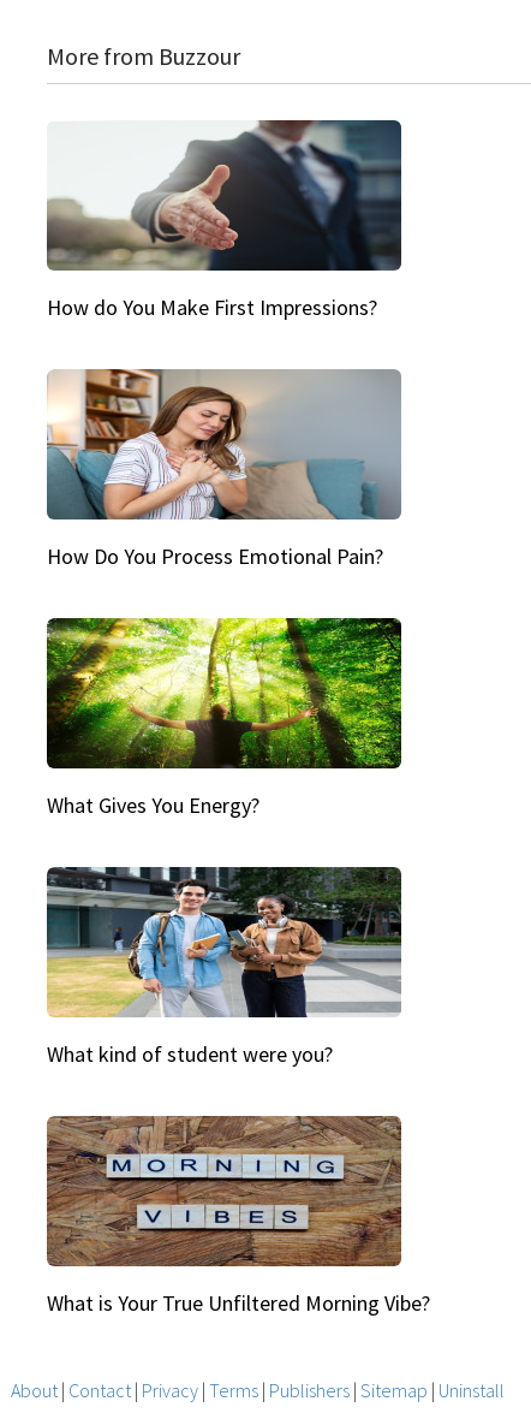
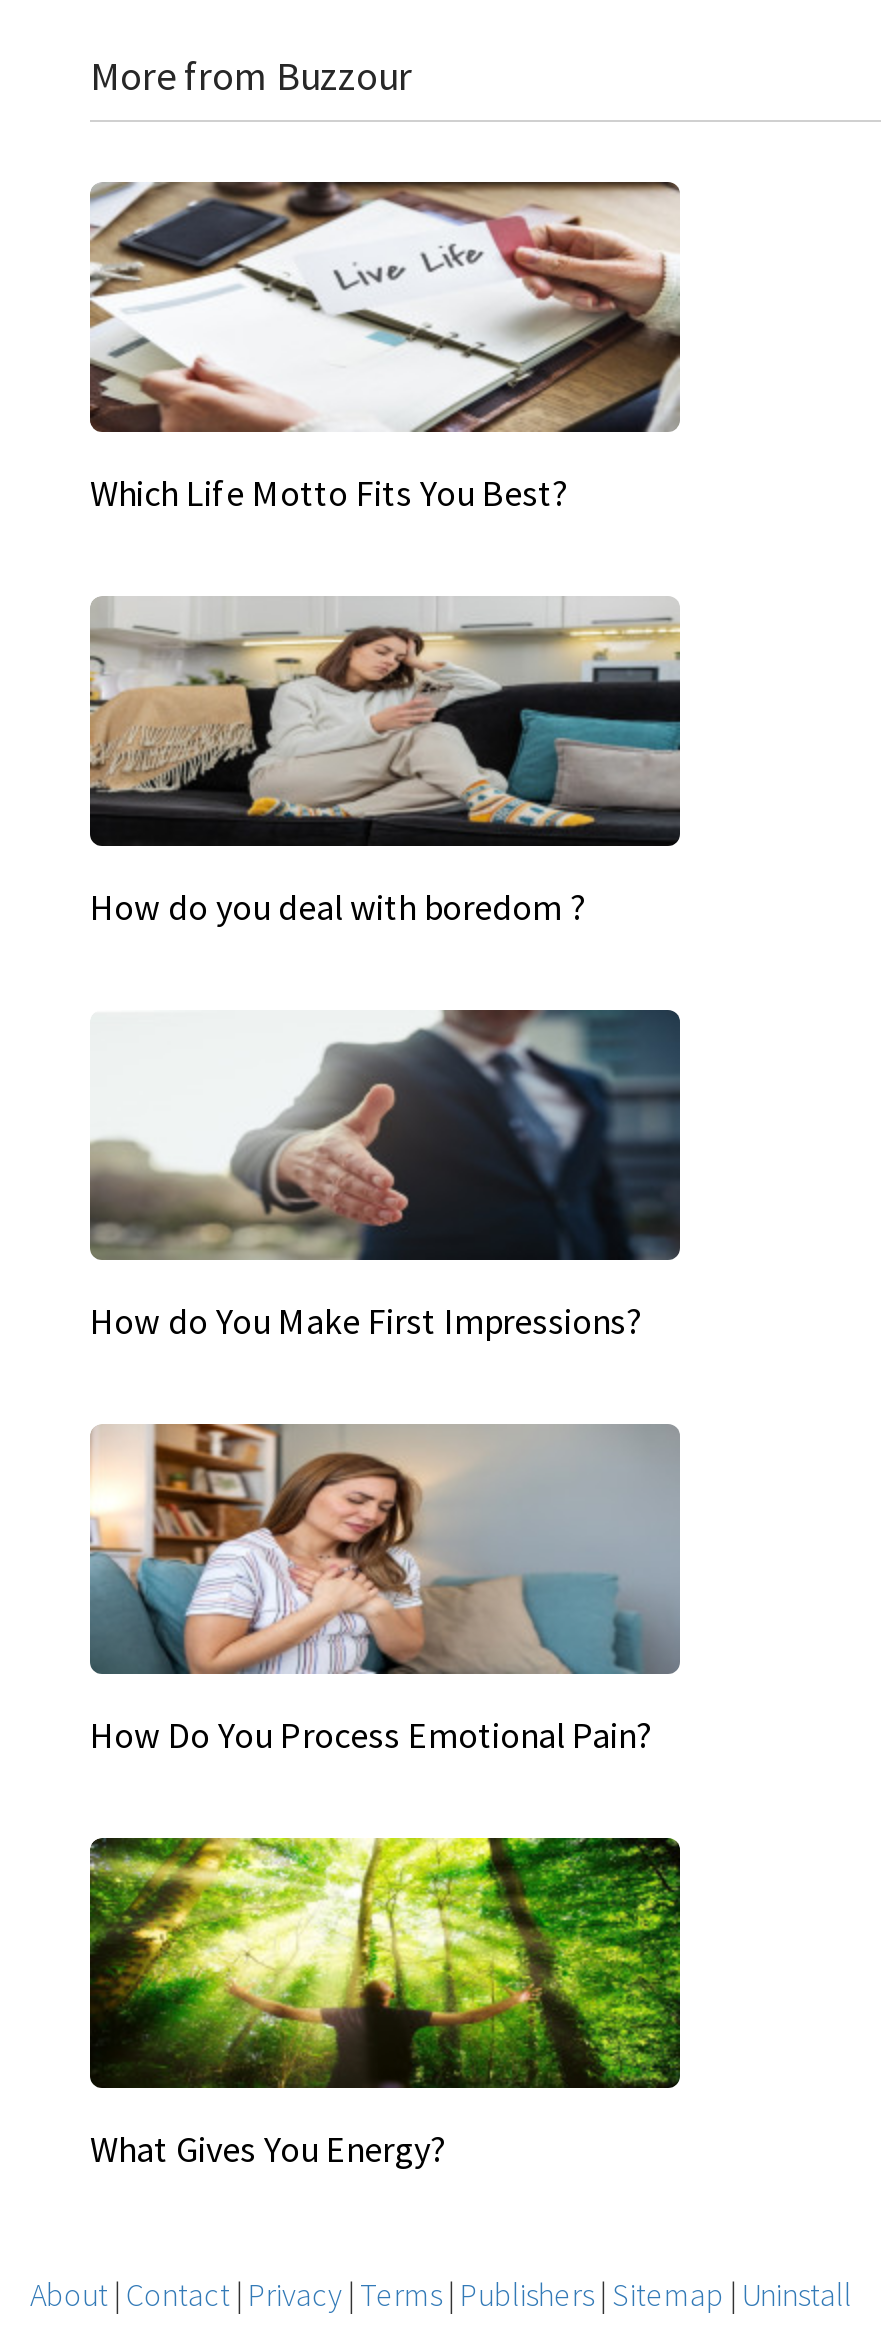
none -> [88,180,680,517] [image] | Which Life Motto Fits You Best?
none -> [88,596,680,931] [image] | How do you deal with boredom ?
moved [46,119,402,819] -> [88,1008,682,2173]: [image] | How do You Make First Impressions? | How Do You Process Emotional Pain? | What Gives You Energy?
[46,866,401,1068] [image] | What kind of student were you? -> none
[46,1115,430,1317] [image] | What is Your True Unfiltered Morning Vibe? -> none

